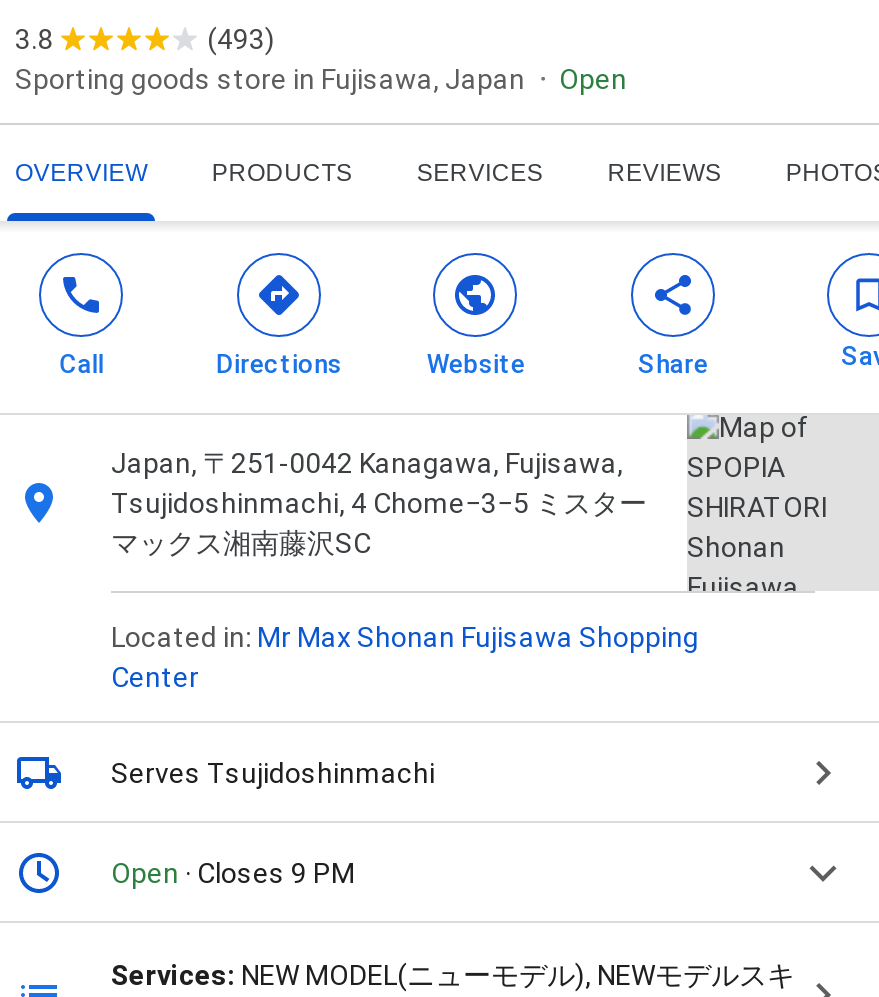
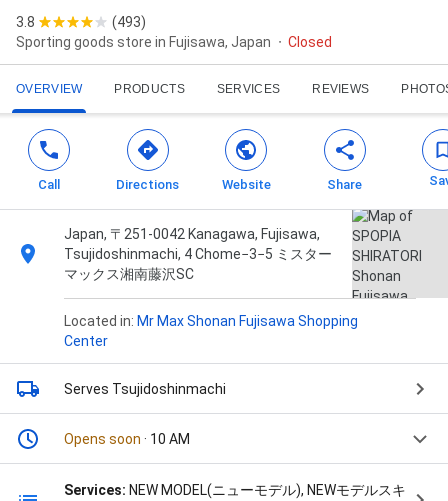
[559,63,627,95] Open -> [288,34,332,50] Closed
[111,857,355,889] Open · Closes 9 PM -> [64,431,190,447] Opens soon · 10 AM

